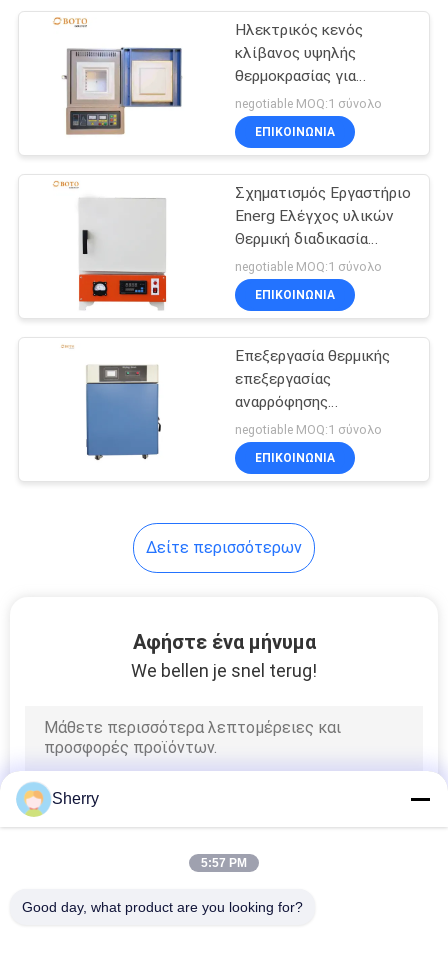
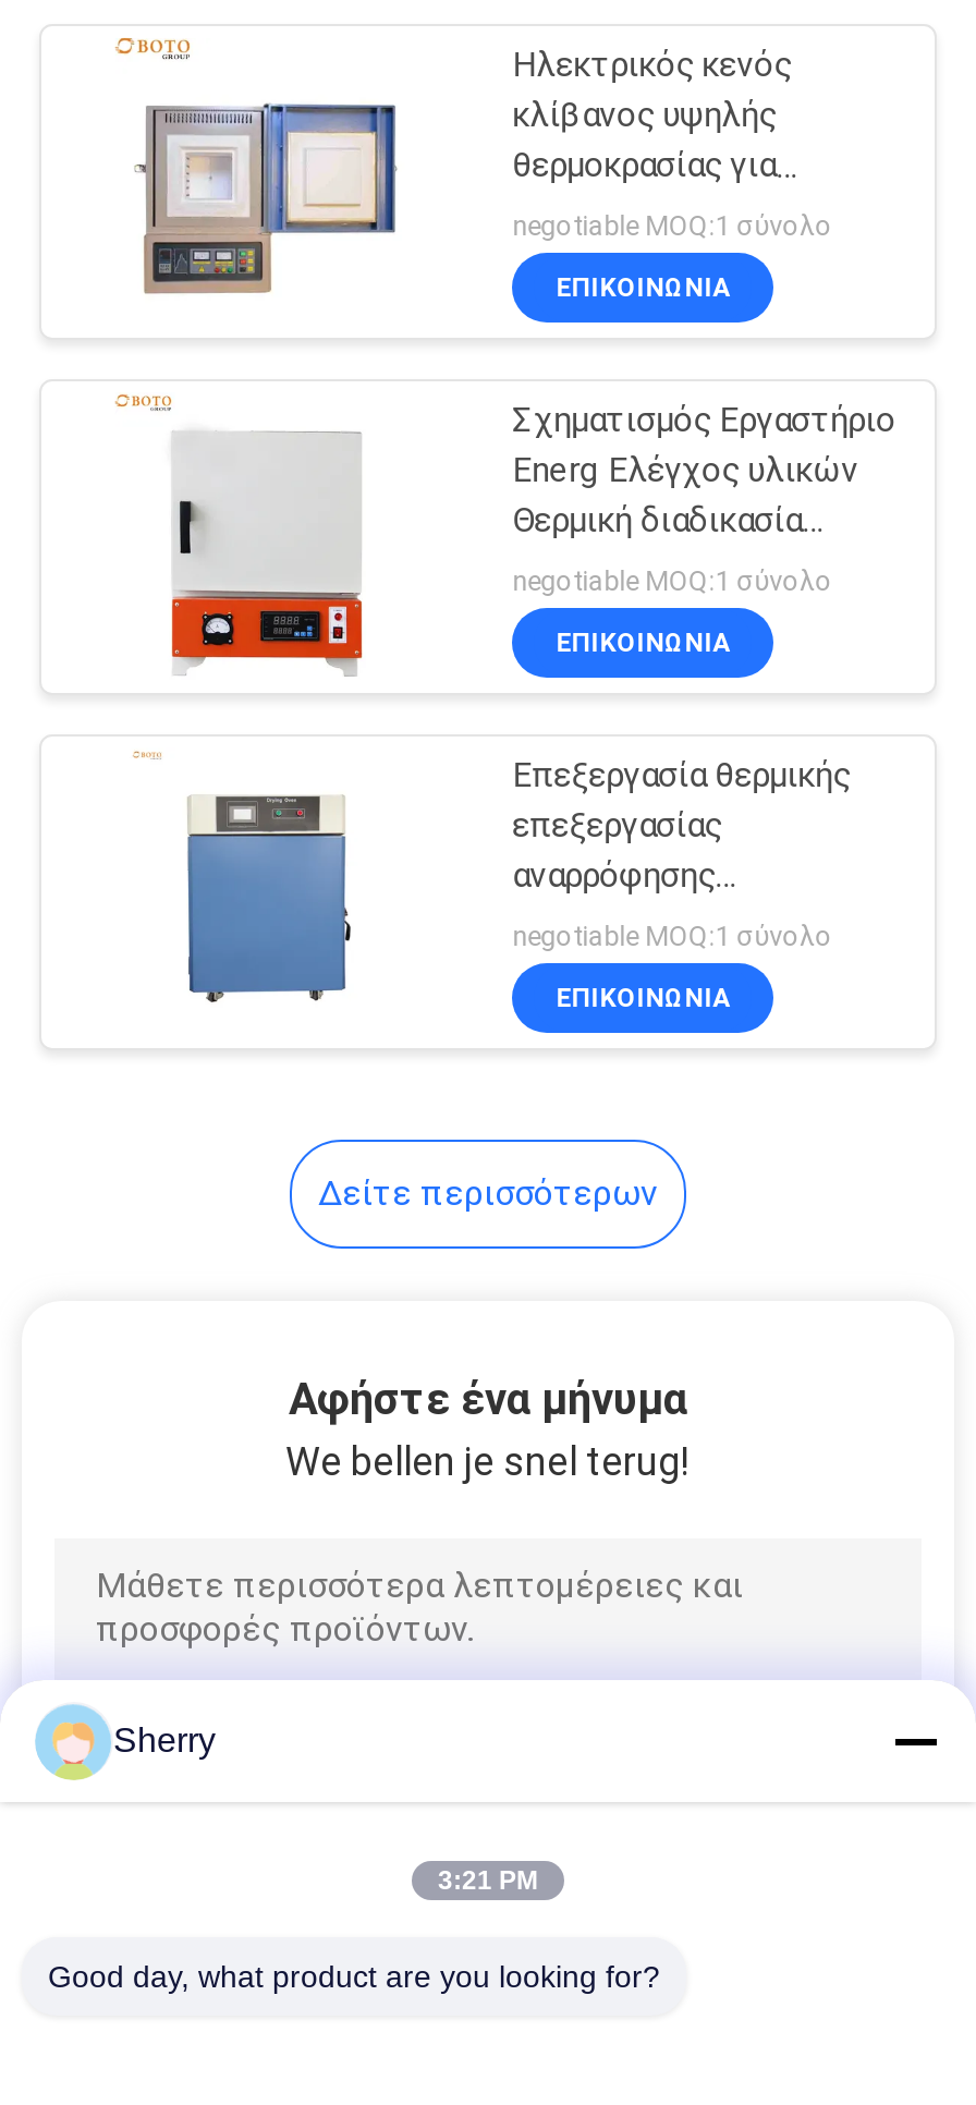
[201,856,247,870] 5:57 PM -> [438,1865,538,1896] 3:21 PM

